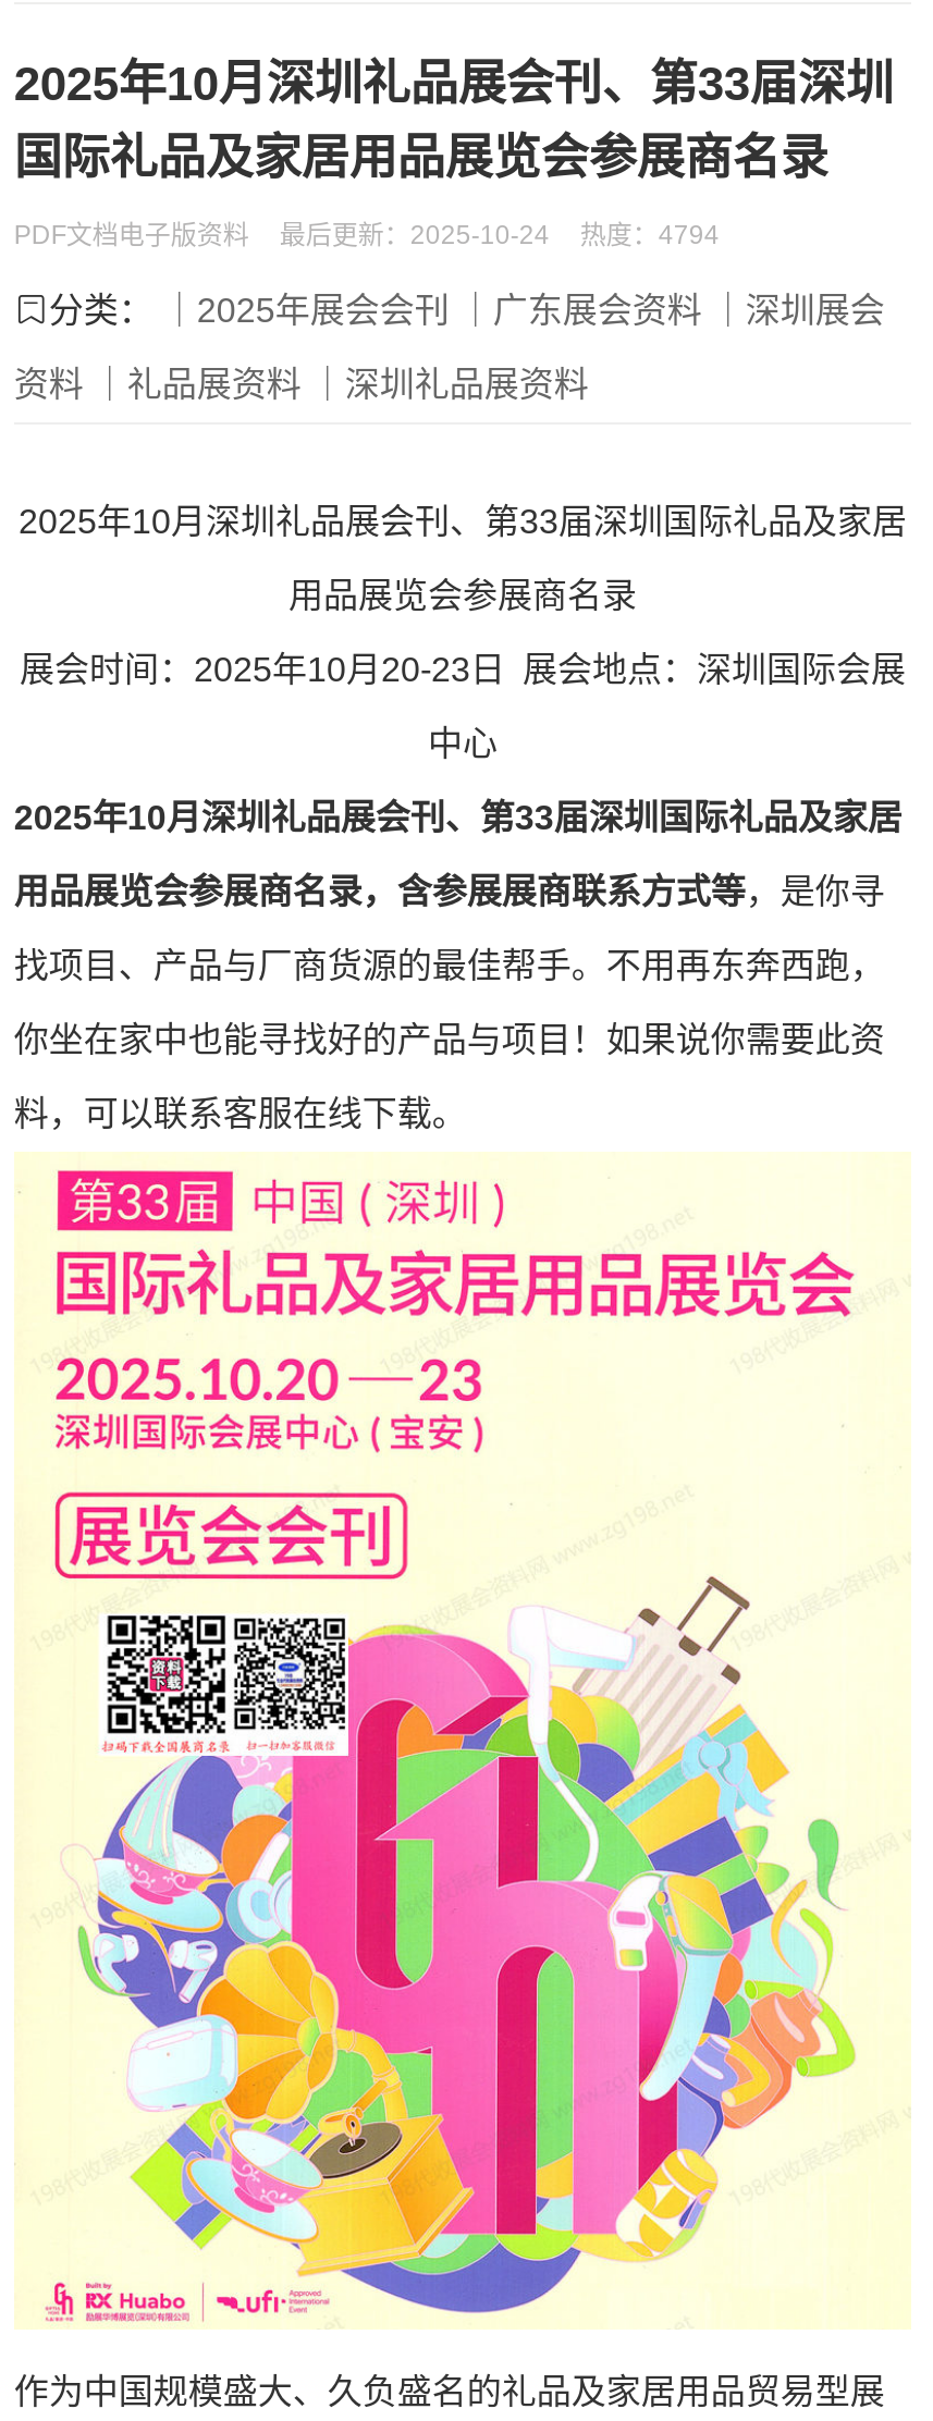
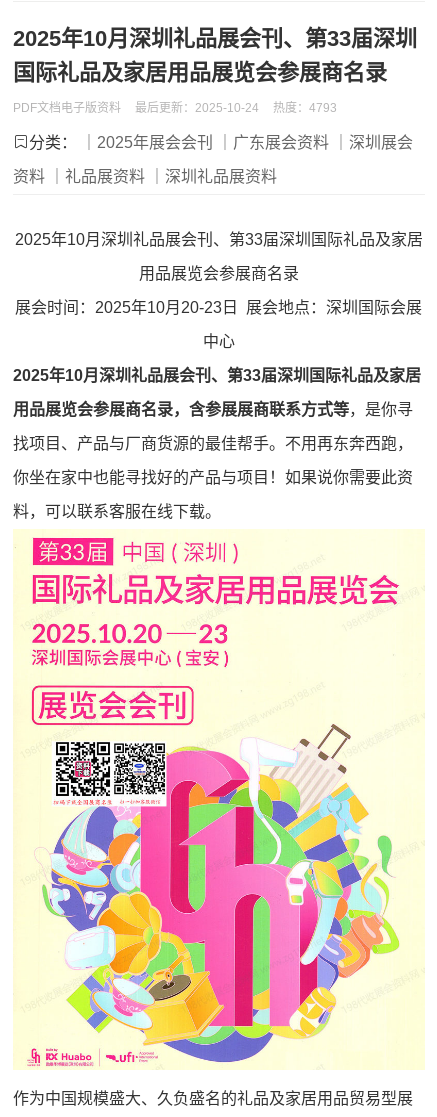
[14,220,719,251] PDF文档电子版资料 最后更新：2025-10-24 热度：4794 -> [13,101,337,115] PDF文档电子版资料 最后更新：2025-10-24 热度：4793

